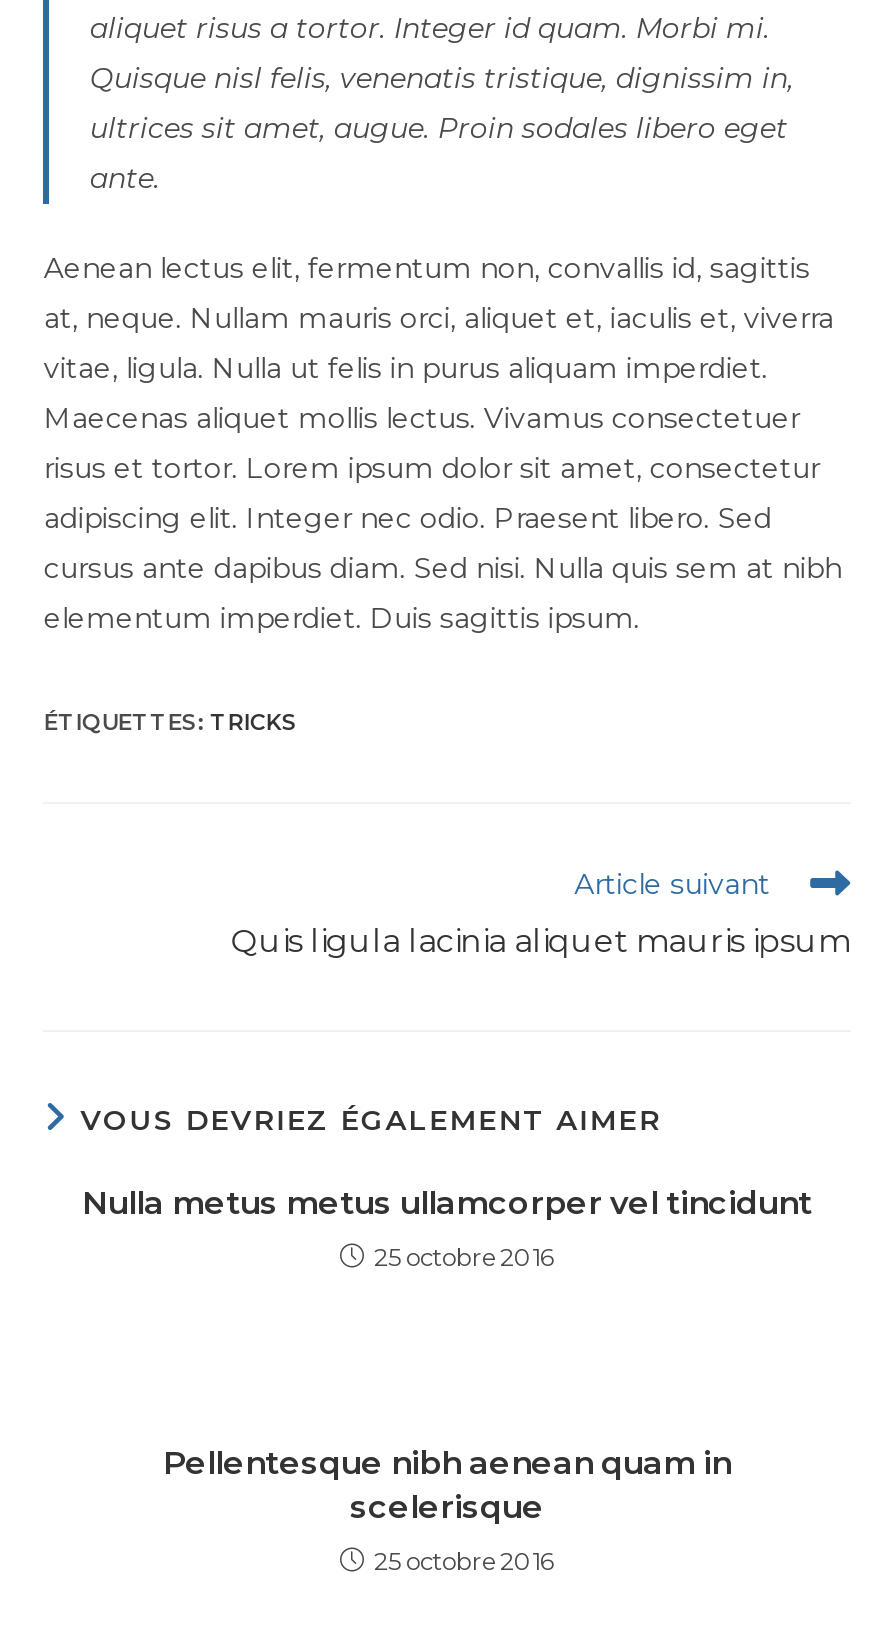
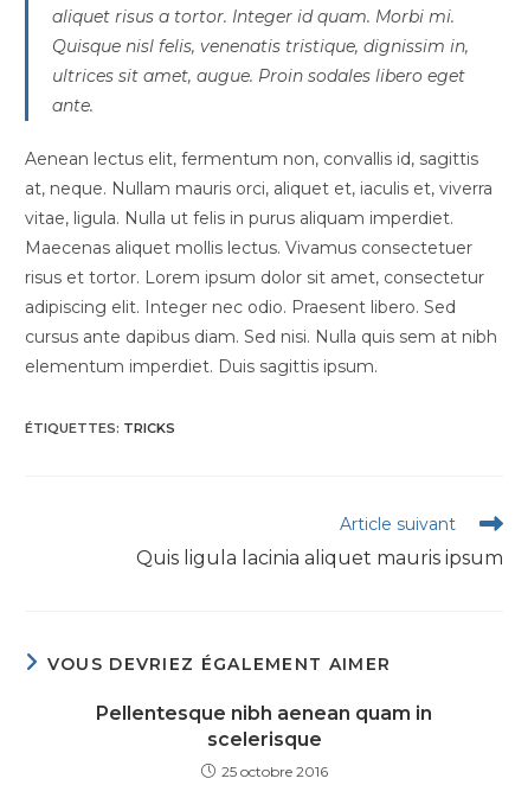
[82,1184,812,1272] Nulla metus metus ullamcorper vel tincidunt | 25 octobre 2016 -> none

